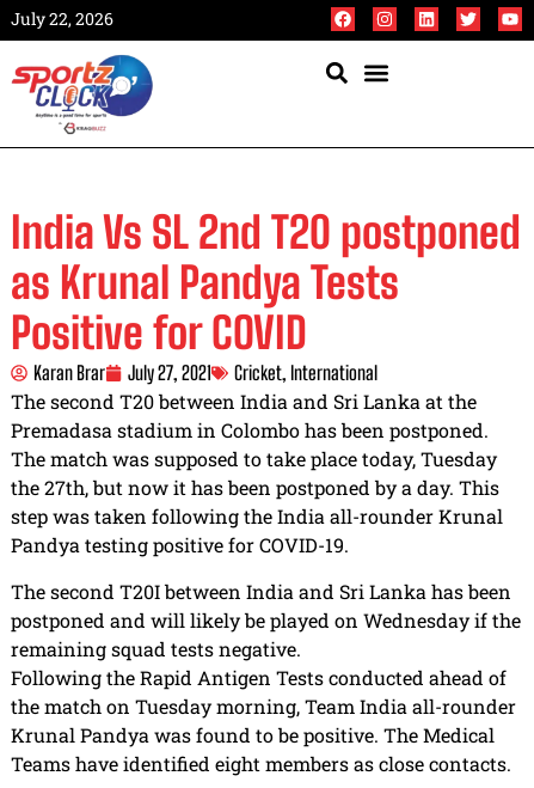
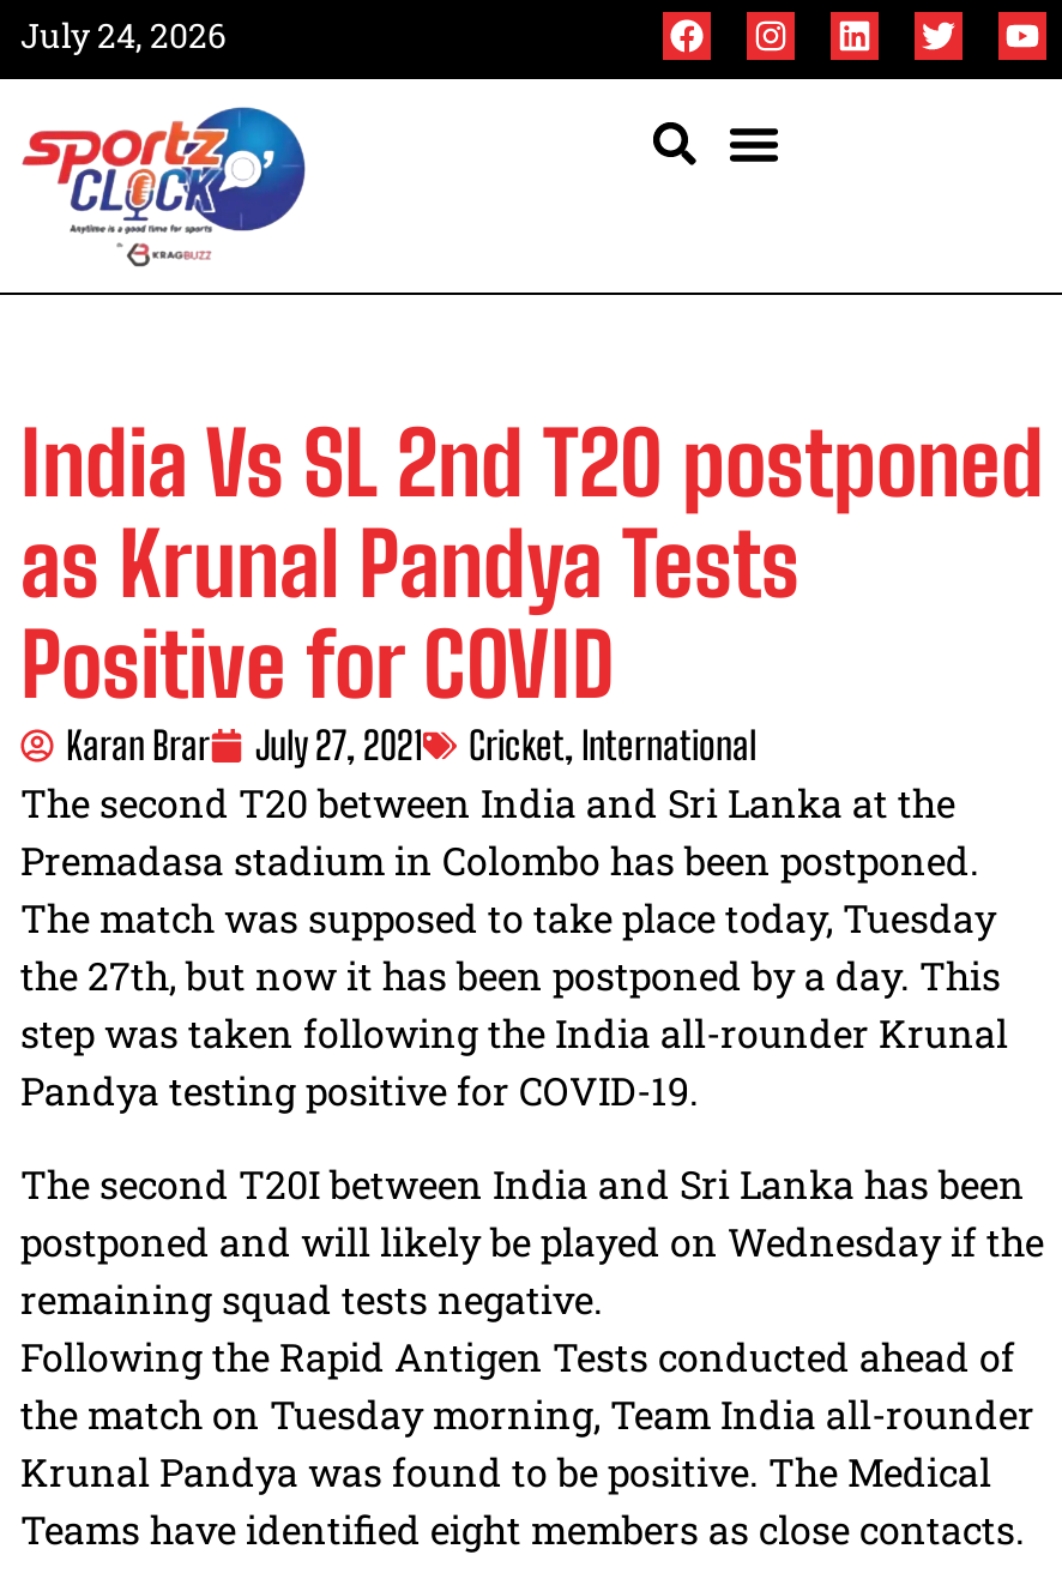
[11,7,113,30] July 22, 2026 -> [20,12,227,58] July 24, 2026

